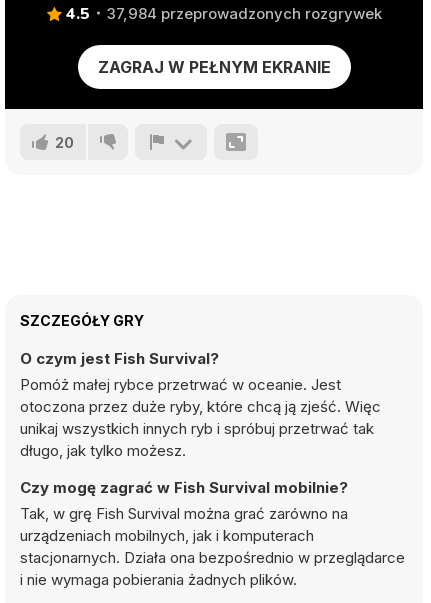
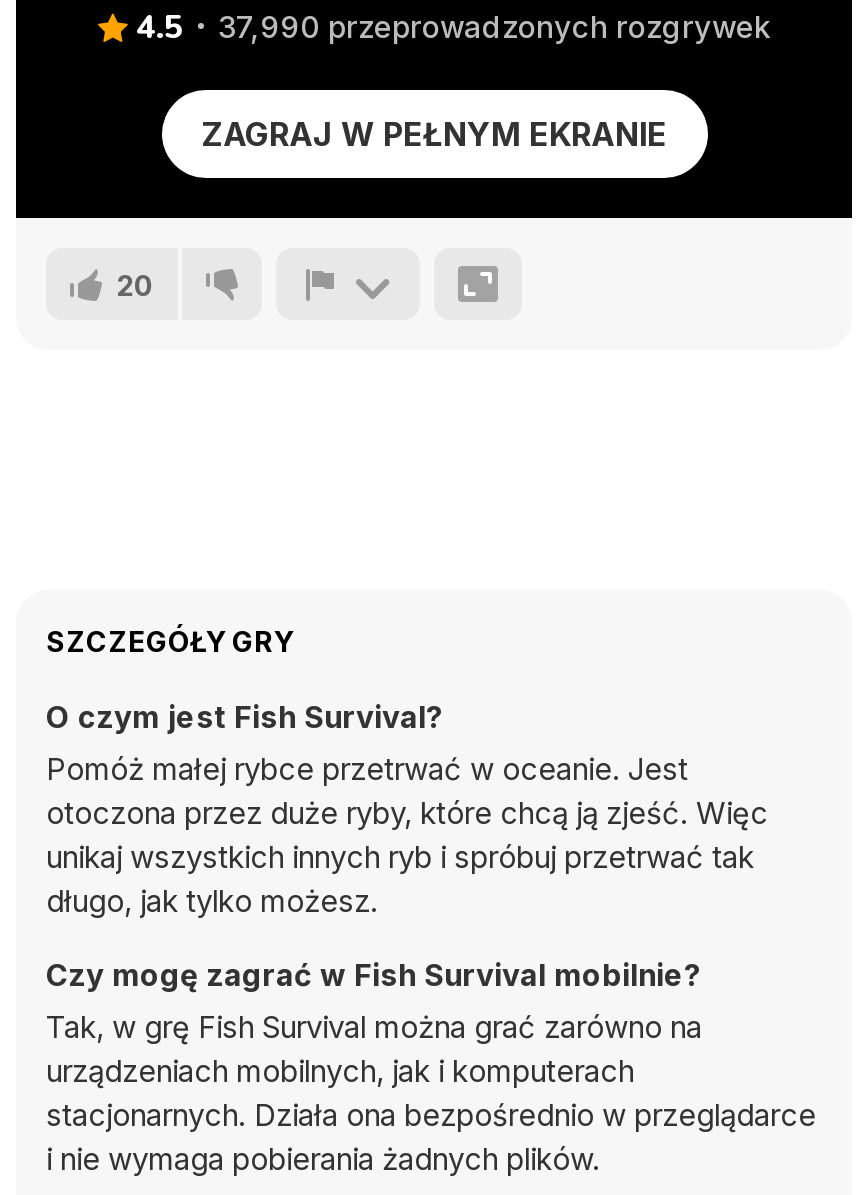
[106,4,381,23] 37,984 przeprowadzonych rozgrywek -> [218,8,770,46] 37,990 przeprowadzonych rozgrywek

